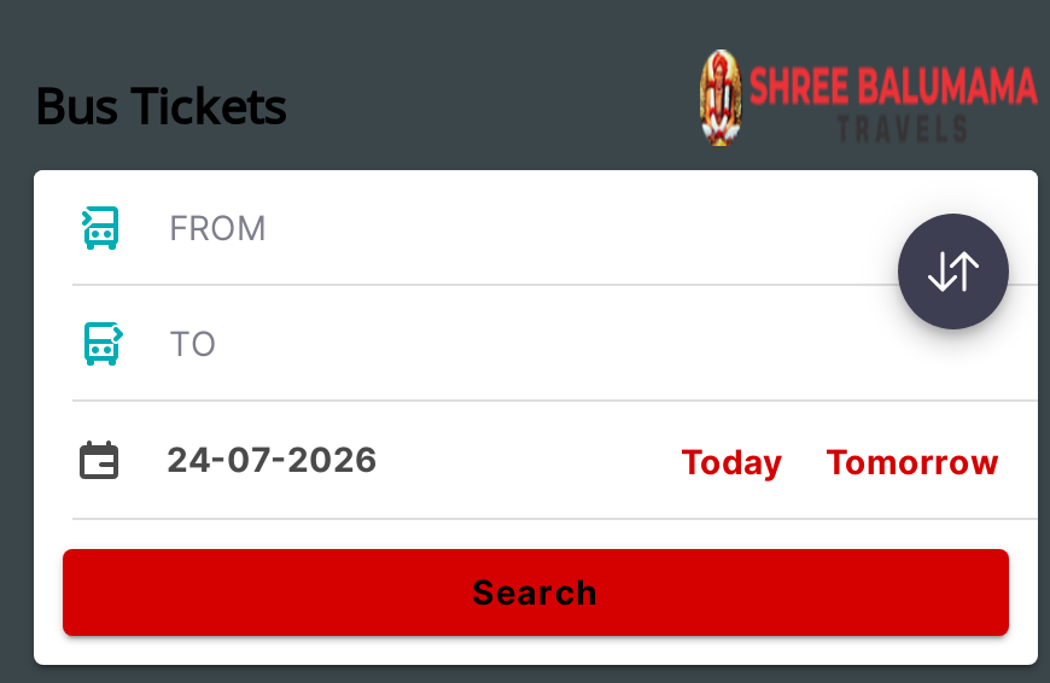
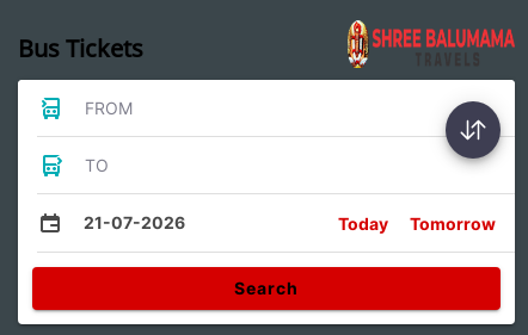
[167,438,377,479] 24-07-2026 -> [84,212,185,232] 21-07-2026

